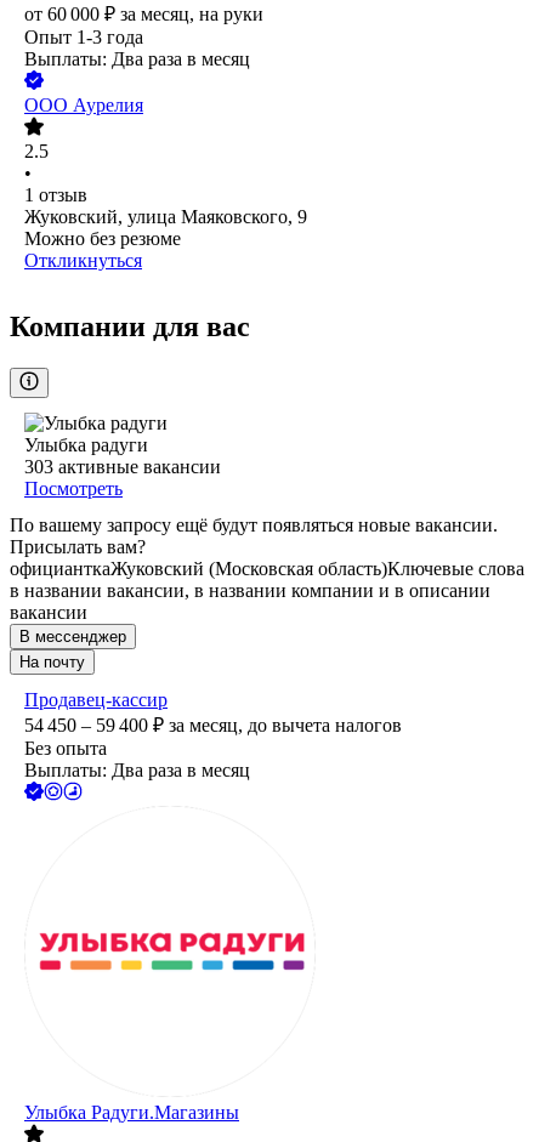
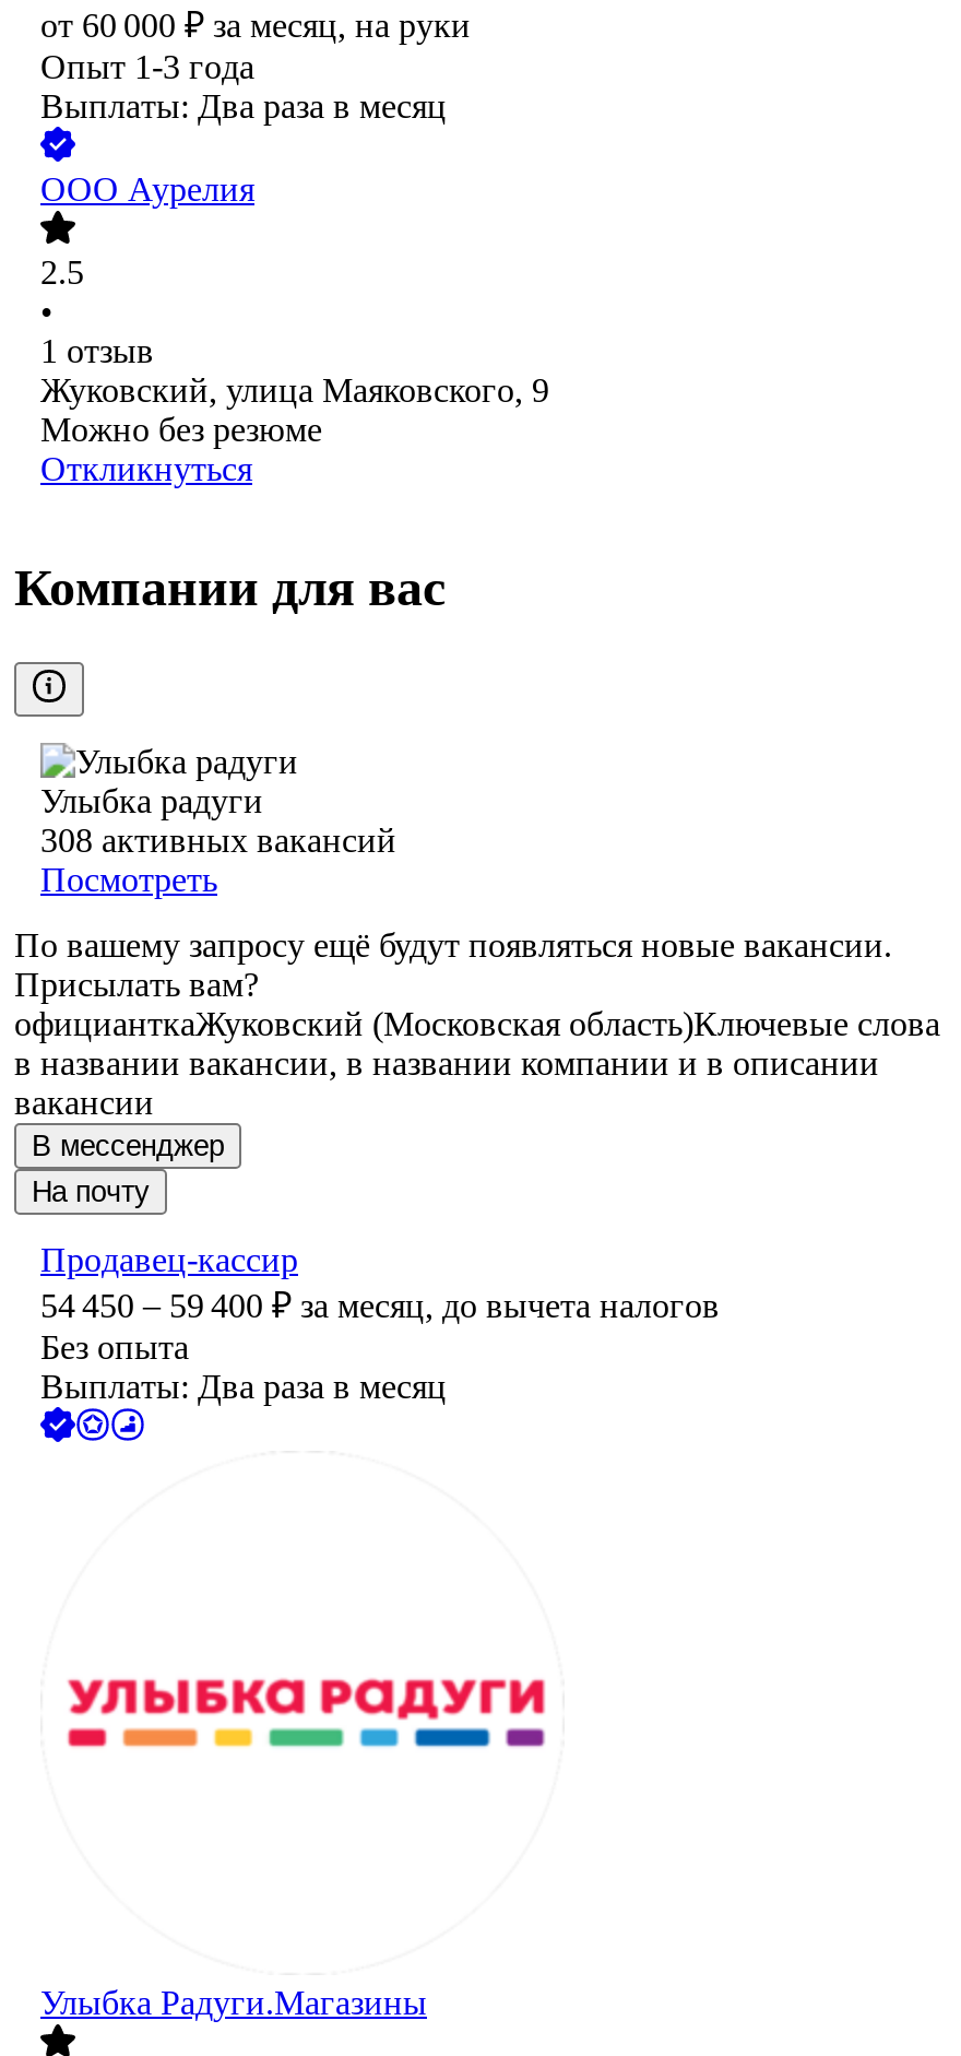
[24,457,221,477] 303 активные вакансии -> [40,822,396,859] 308 активных вакансий

